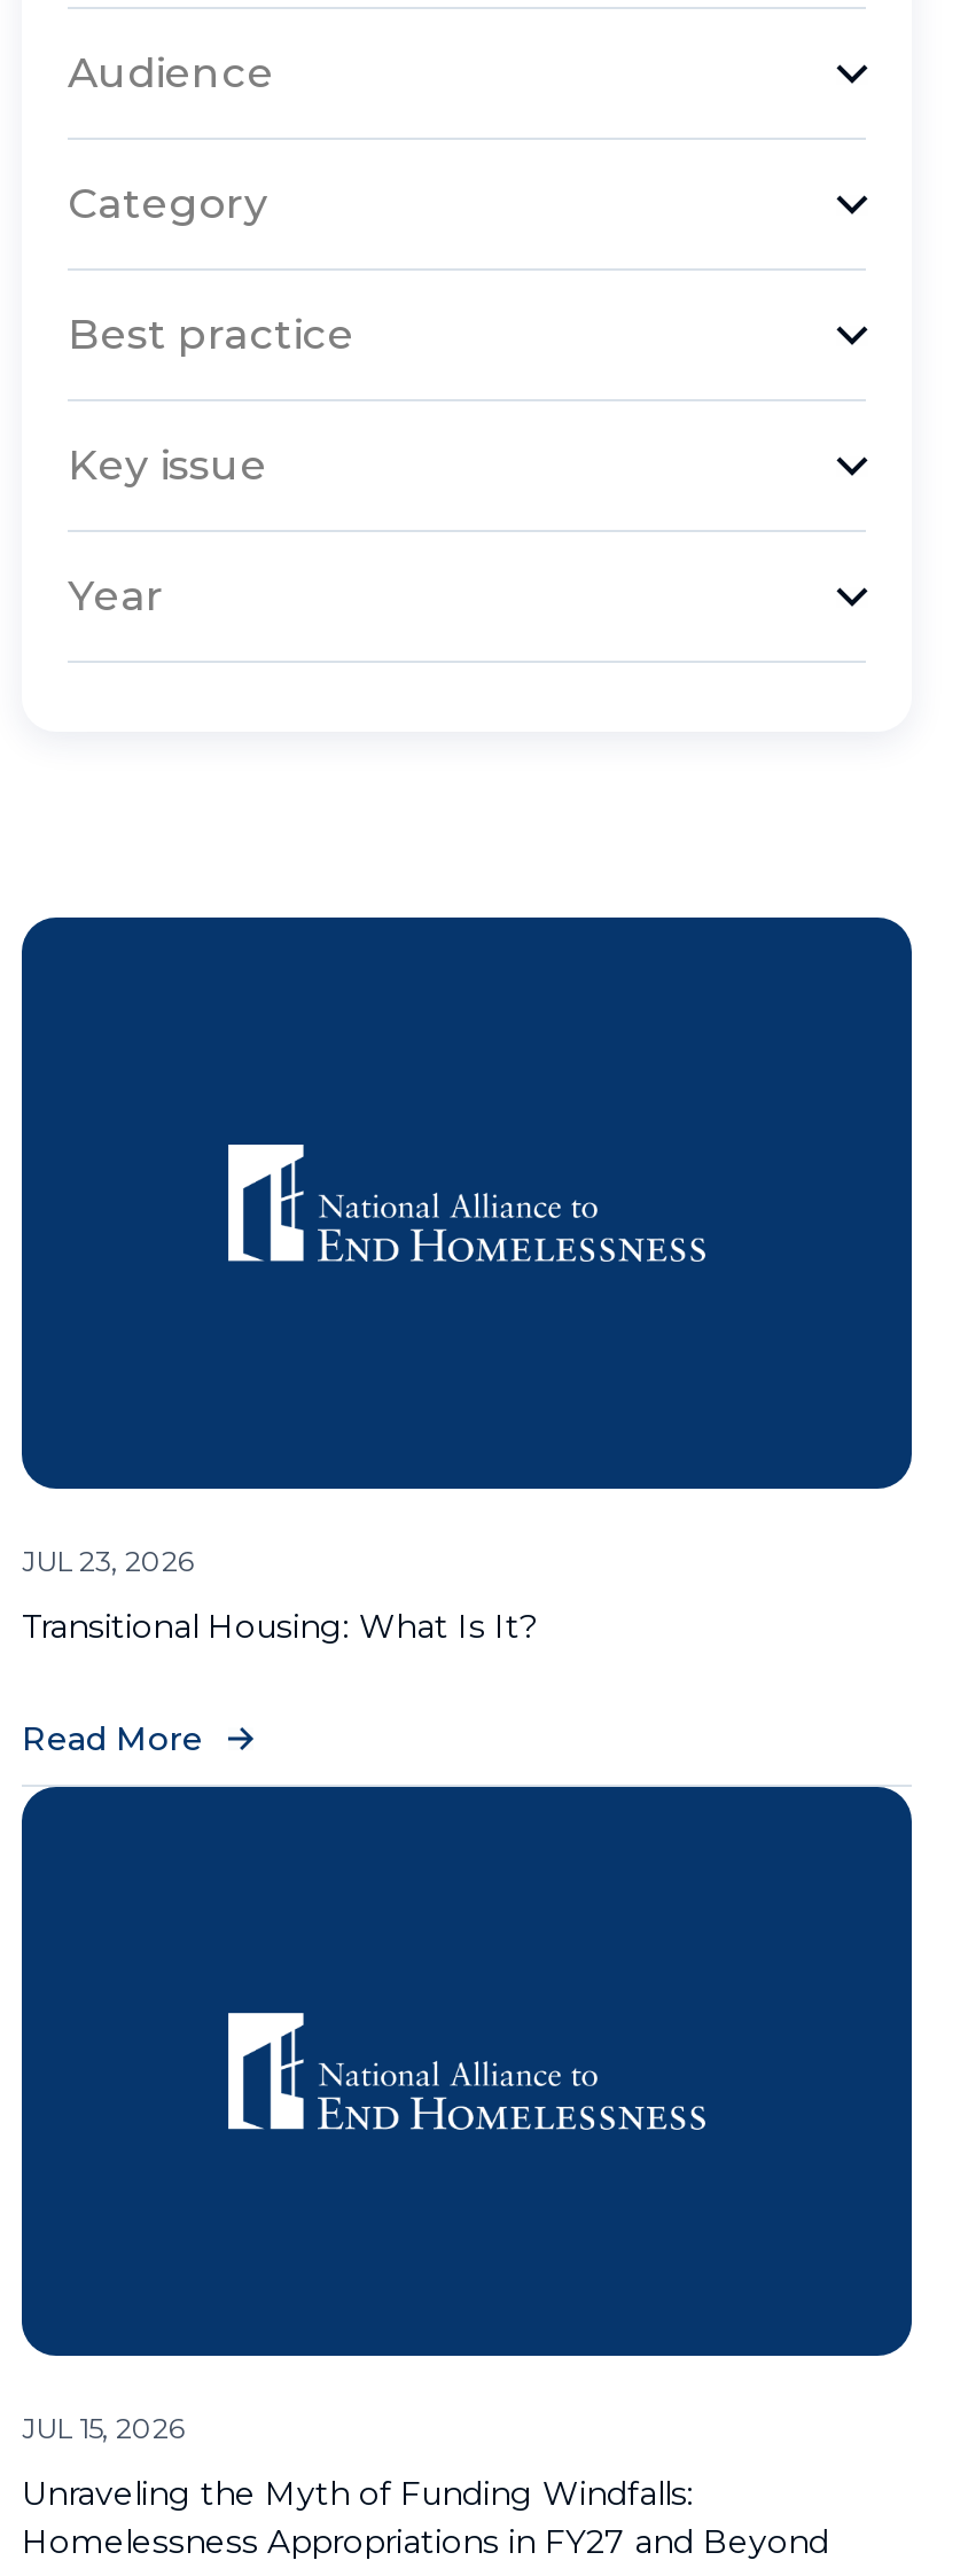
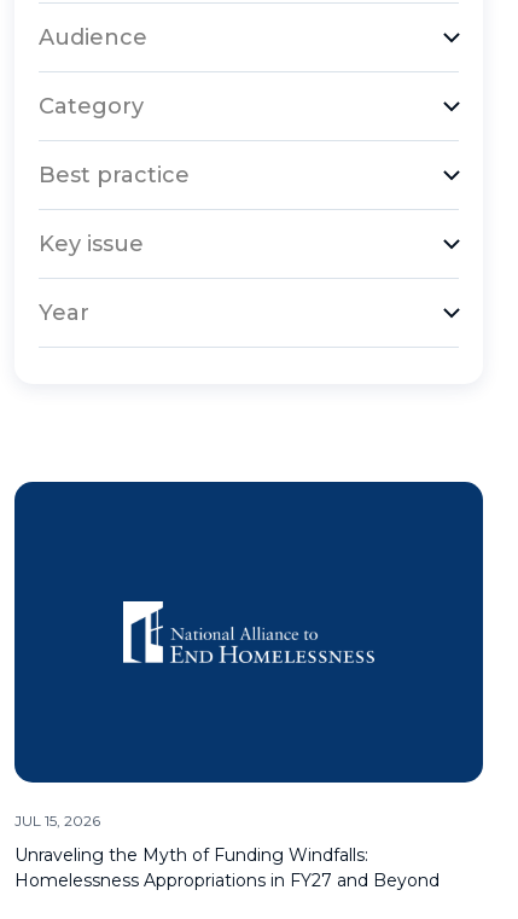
[22,1544,538,1759] JUL 23, 2026 | Transitional Housing: What Is It? | Read More -> none

